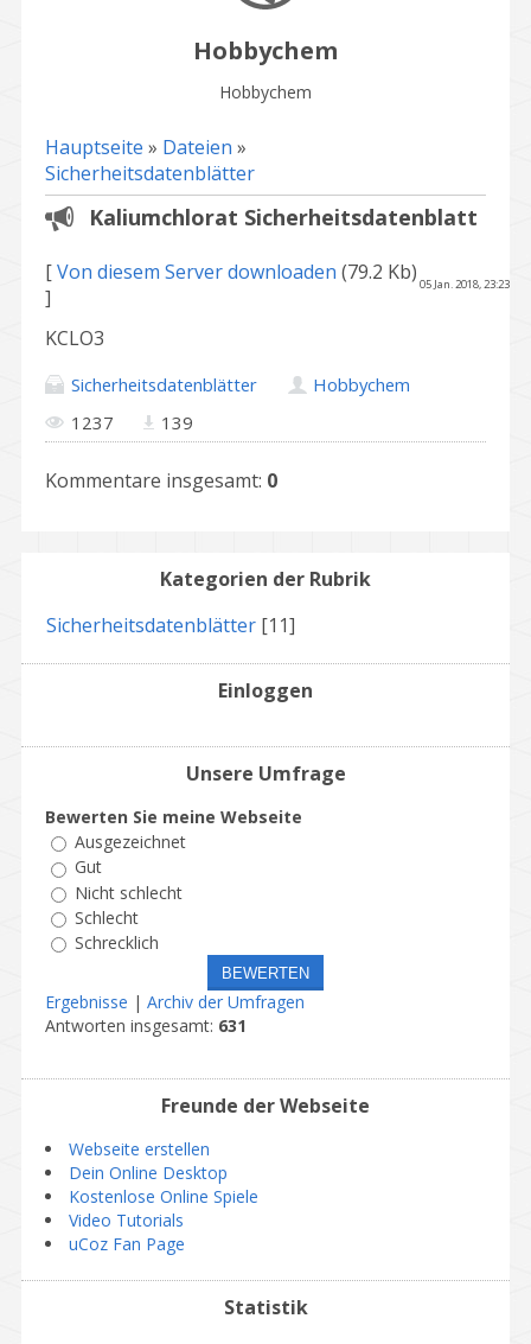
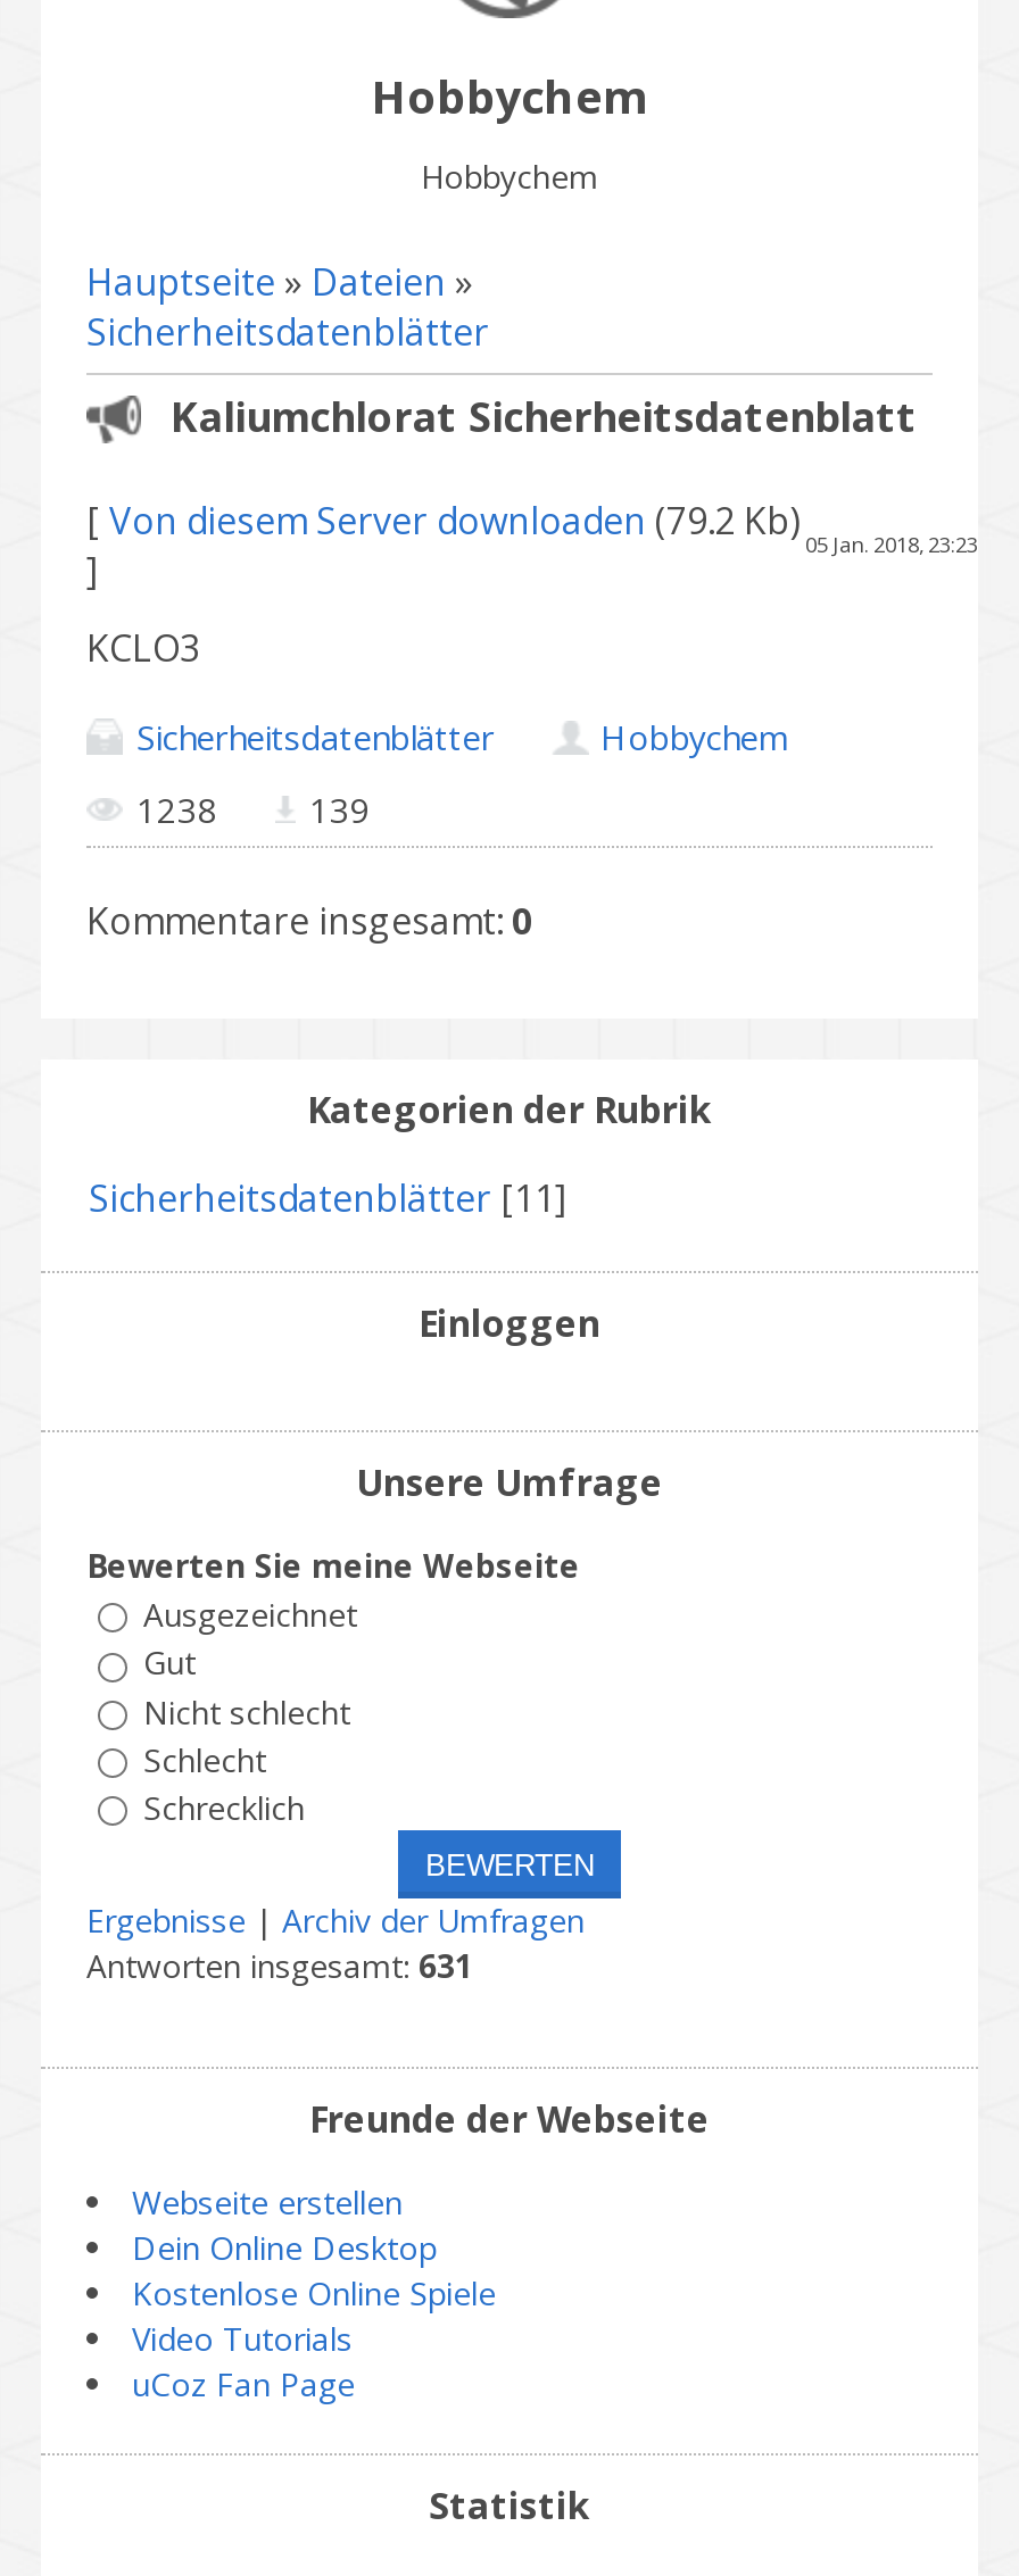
[71,410,193,434] 1237 139 -> [136,787,371,832] 1238 139

